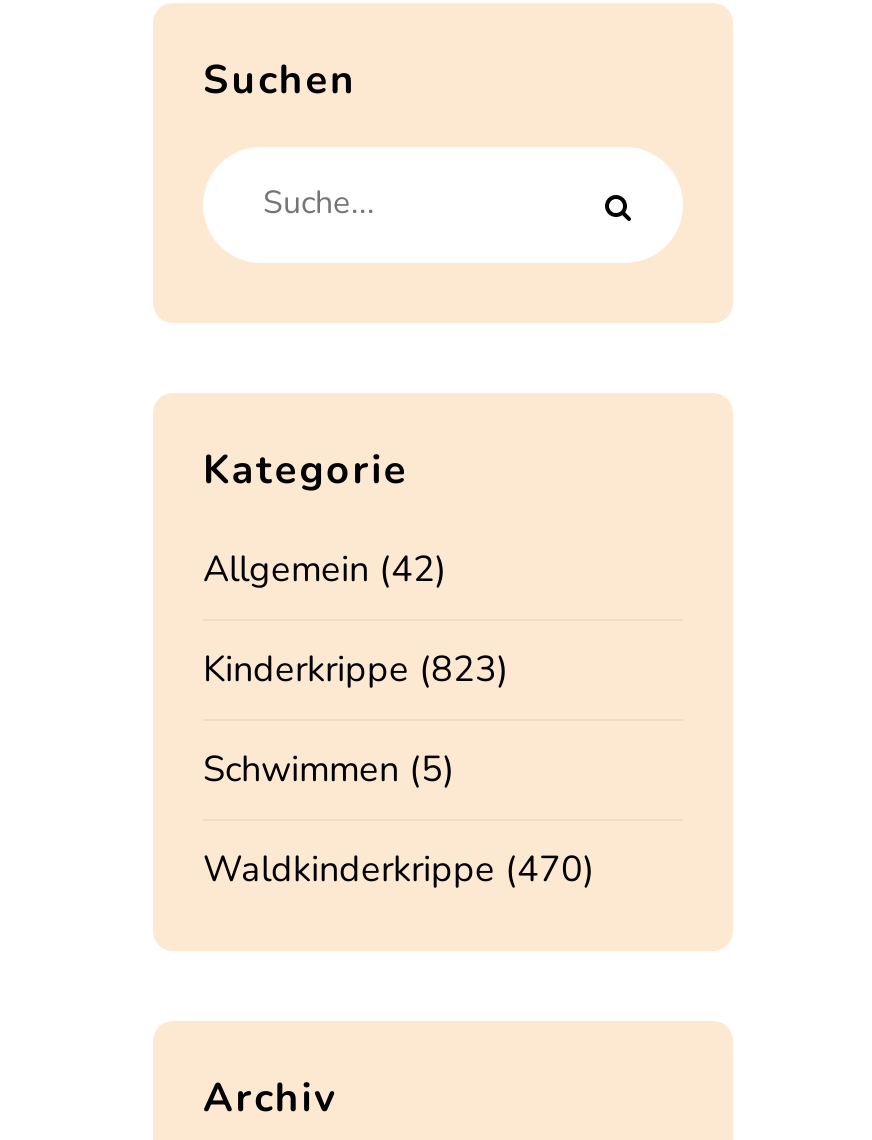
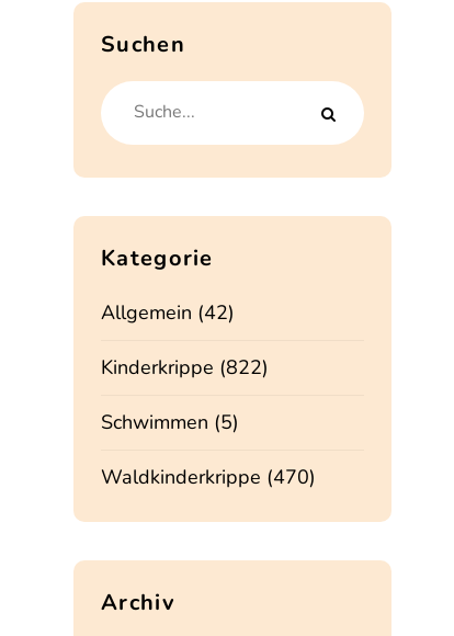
[203,644,509,692] Kinderkrippe (823) -> [101,354,269,380] Kinderkrippe (822)

